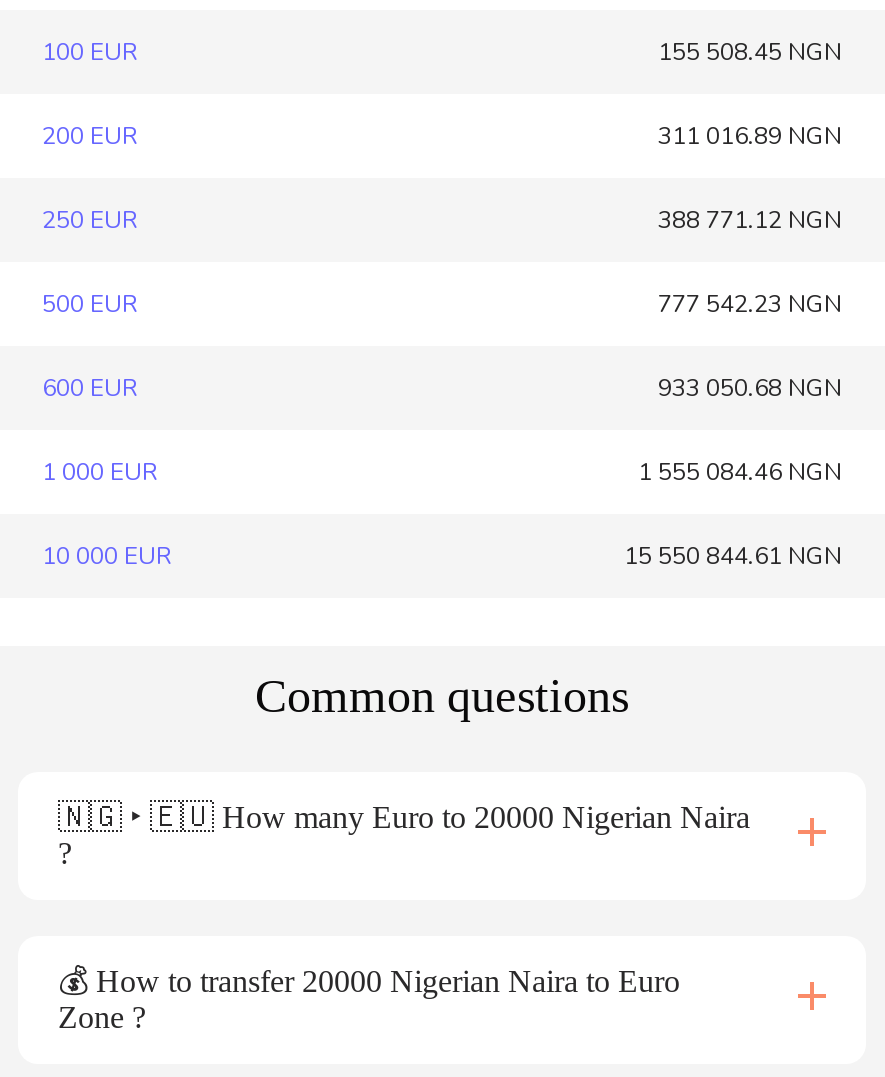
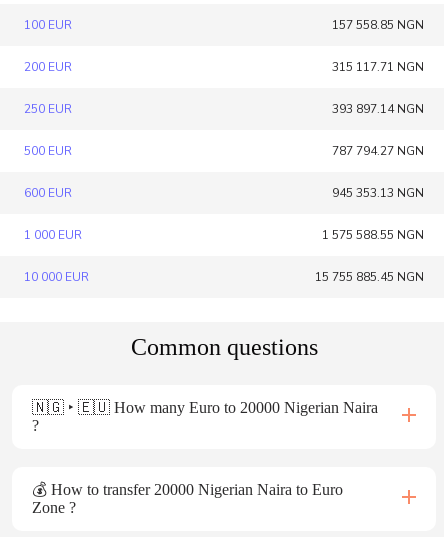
[658,36,842,68] 155 508.45 NGN -> [332,17,424,33] 157 558.85 NGN
[658,120,842,152] 311 016.89 NGN -> [332,59,424,75] 315 117.71 NGN
[658,204,842,236] 388 771.12 NGN -> [332,101,424,117] 393 897.14 NGN
[658,288,842,320] 777 542.23 NGN -> [332,143,424,159] 787 794.27 NGN
[658,372,842,404] 933 050.68 NGN -> [332,185,424,201] 945 353.13 NGN
[638,456,842,488] 1 555 084.46 NGN -> [322,227,424,243] 1 575 588.55 NGN
[624,540,842,572] 15 550 844.61 NGN -> [315,269,424,285] 15 755 885.45 NGN

